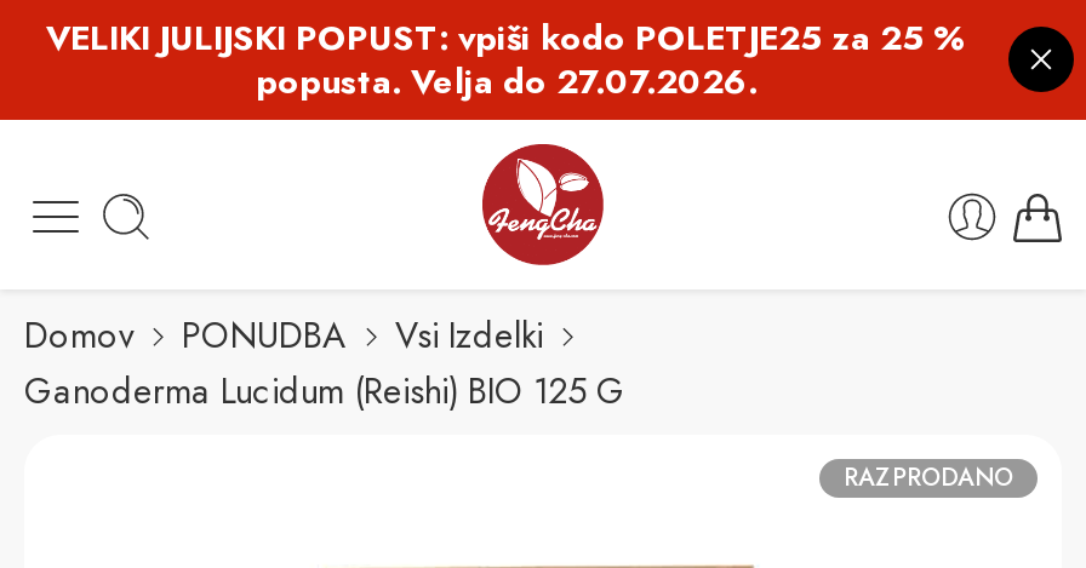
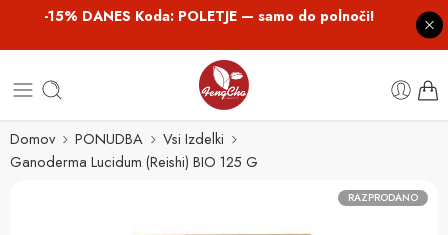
[46,13,967,105] VELIKI JULIJSKI POPUST: vpiši kodo POLETJE25 za 25 % | popusta. Velja do 27.07.2026. -> [43,6,374,26] -15% DANES Koda: POLETJE — samo do polnoči!

